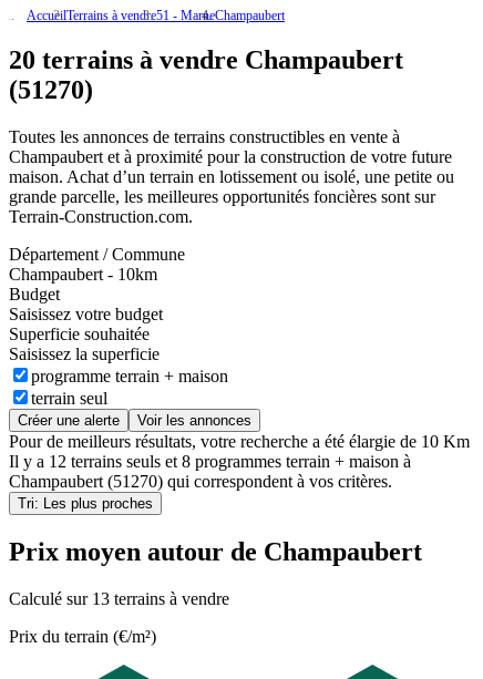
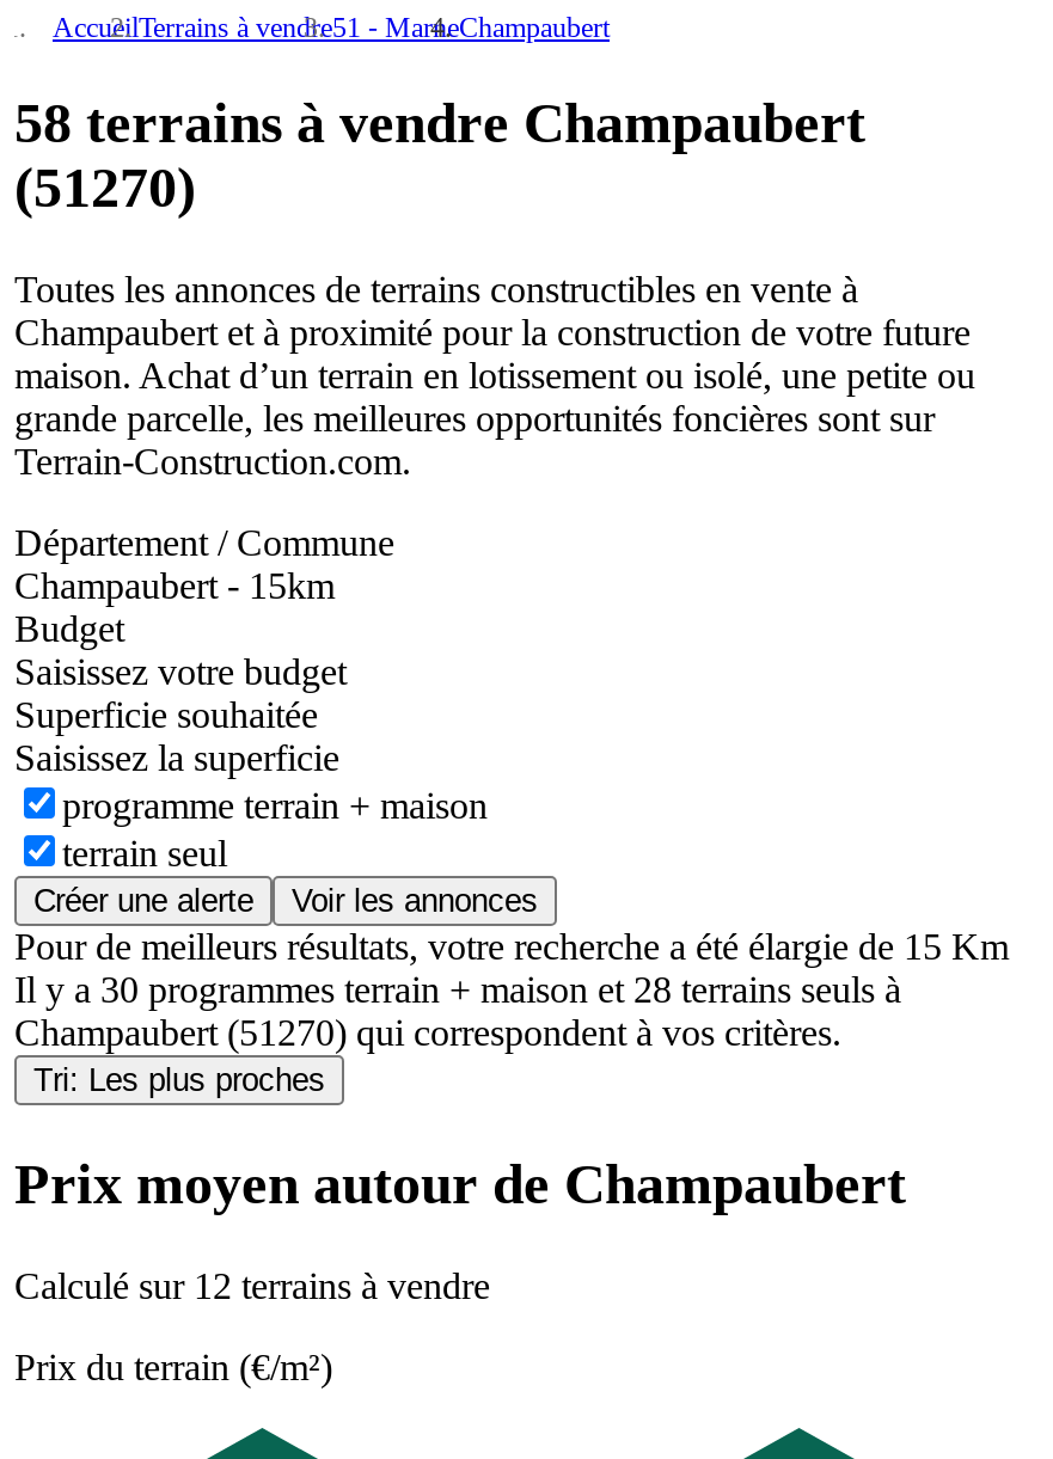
[9,45,403,74] 20 terrains à vendre Champaubert -> [14,92,865,154] 58 terrains à vendre Champaubert
[9,265,157,283] Champaubert - 10km -> [14,565,335,605] Champaubert - 15km
[9,432,470,451] Pour de meilleurs résultats, votre recherche a été élargie de 10 Km -> [14,926,1009,966] Pour de meilleurs résultats, votre recherche a été élargie de 15 Km
[9,452,411,471] Il y a 12 terrains seuls et 8 programmes terrain + maison à -> [14,969,901,1009] Il y a 30 programmes terrain + maison et 28 terrains seuls à
[9,589,229,608] Calculé sur 13 terrains à vendre -> [14,1264,490,1305] Calculé sur 12 terrains à vendre

